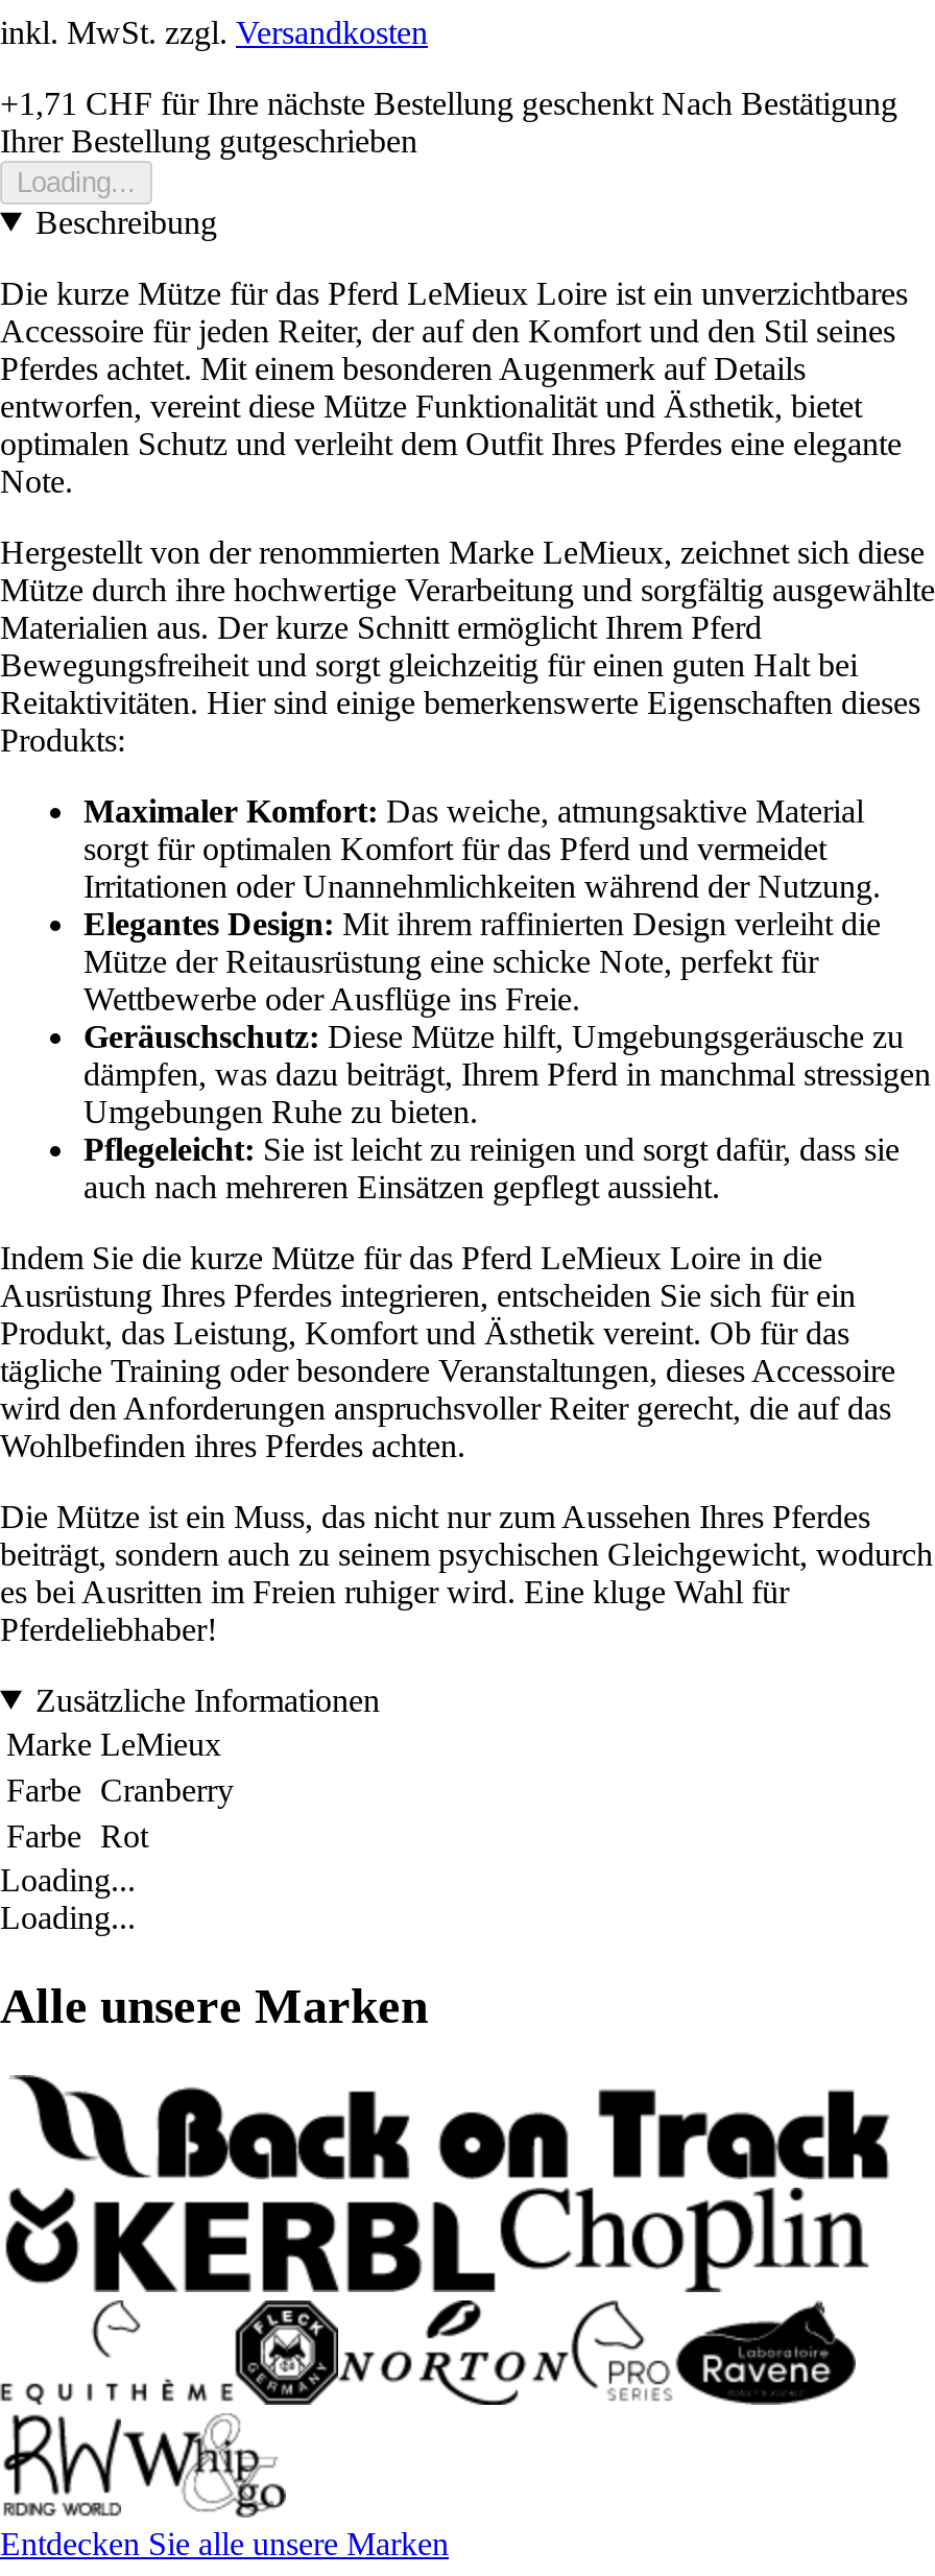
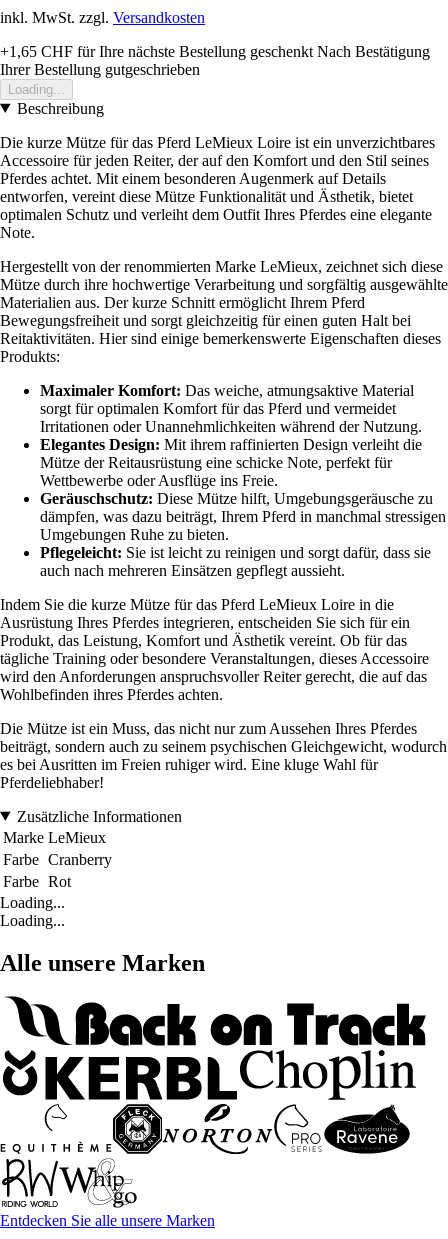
[0,85,897,120] +1,71 CHF für Ihre nächste Bestellung geschenkt Nach Bestätigung -> [0,43,430,60] +1,65 CHF für Ihre nächste Bestellung geschenkt Nach Bestätigung

